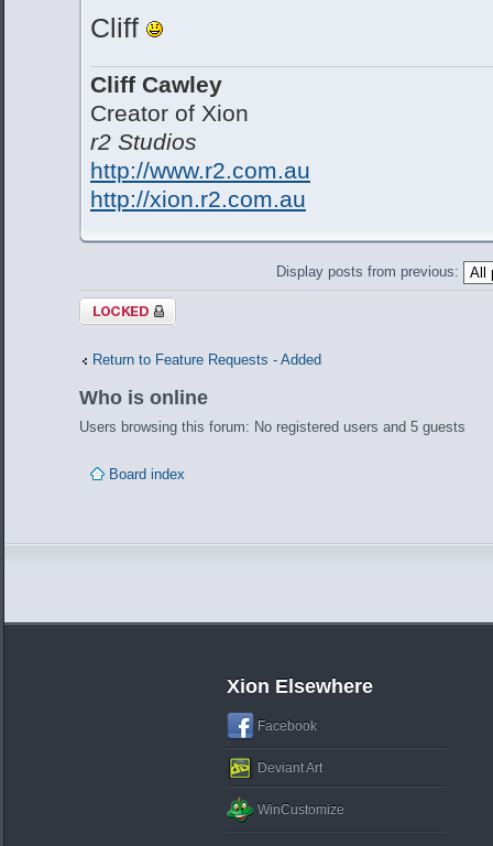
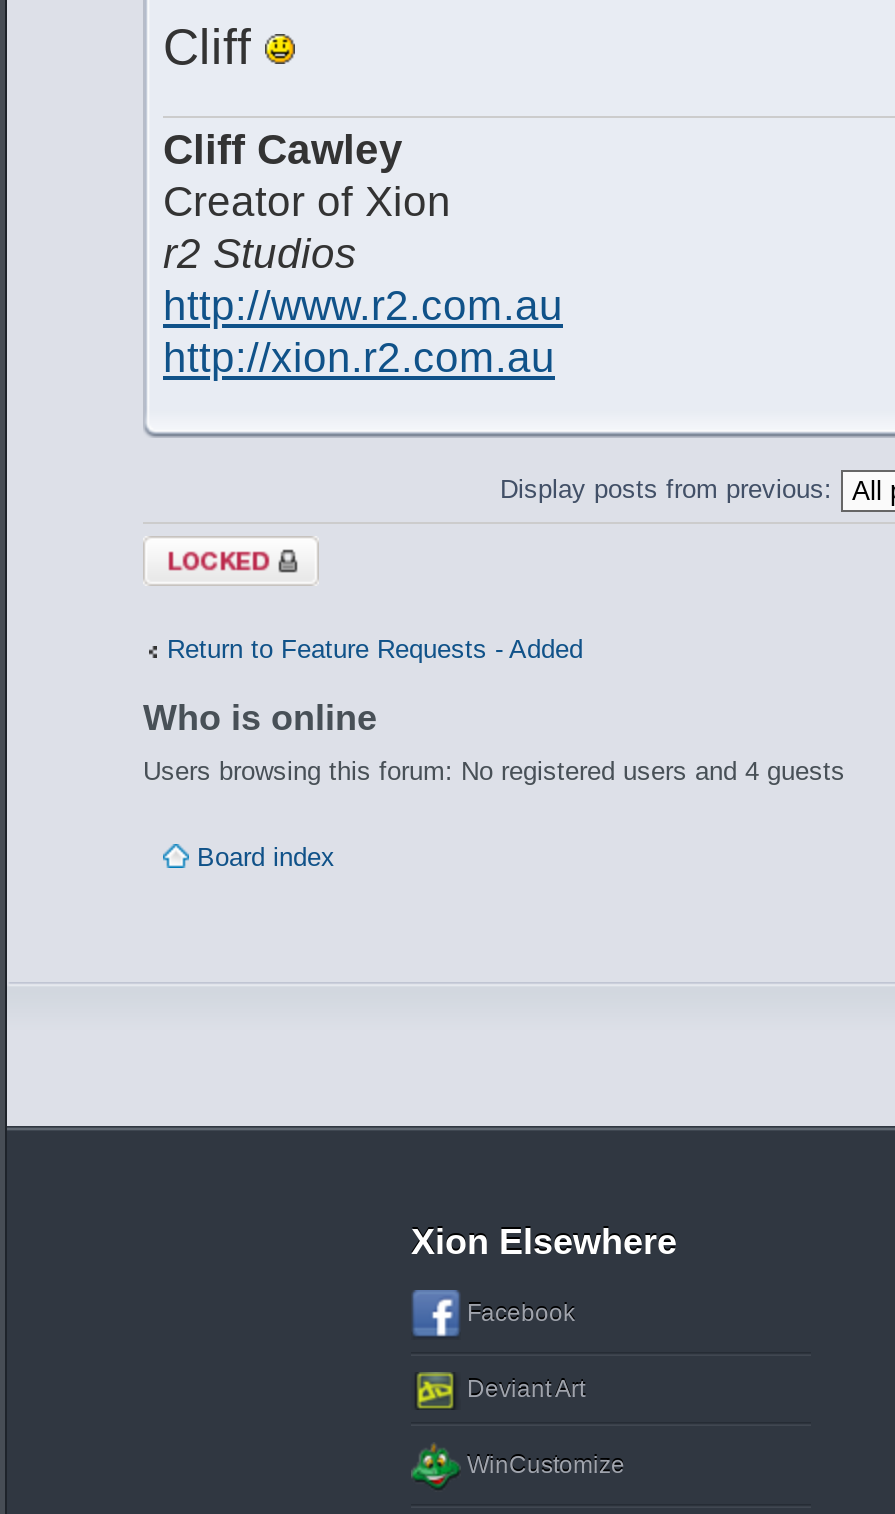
[79,418,465,435] Users browsing this forum: No registered users and 5 guests -> [143,755,845,785] Users browsing this forum: No registered users and 4 guests

